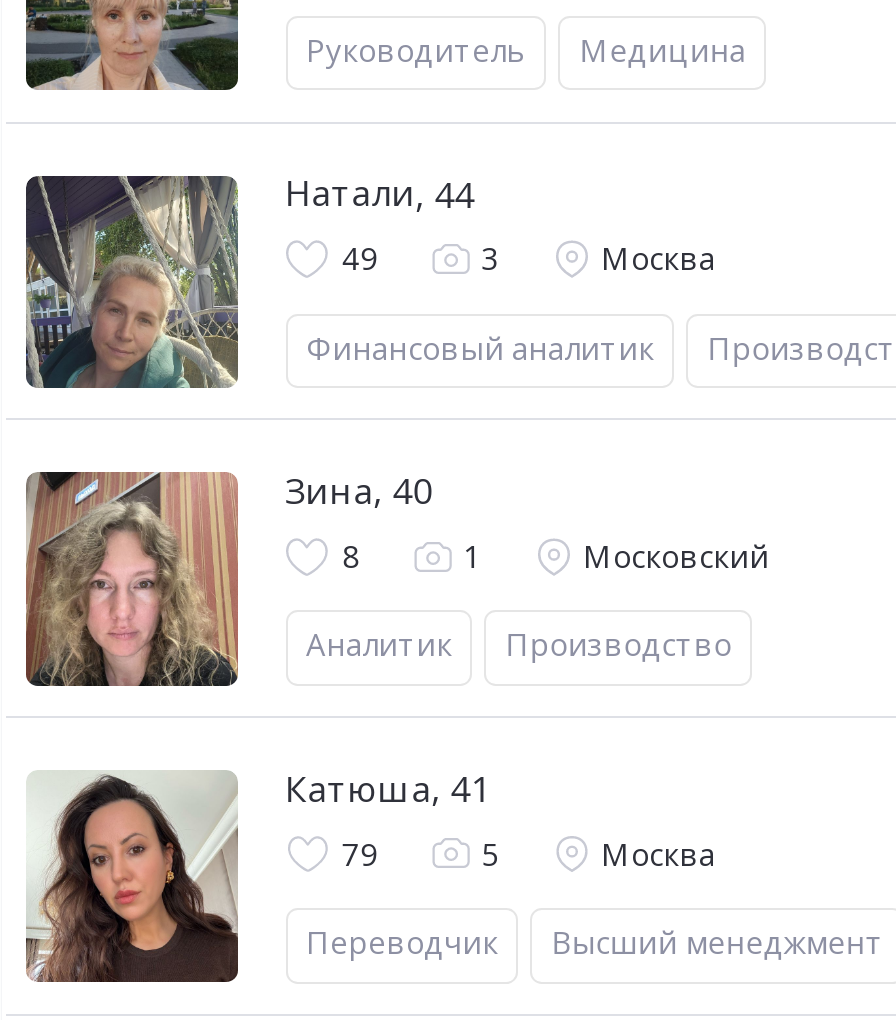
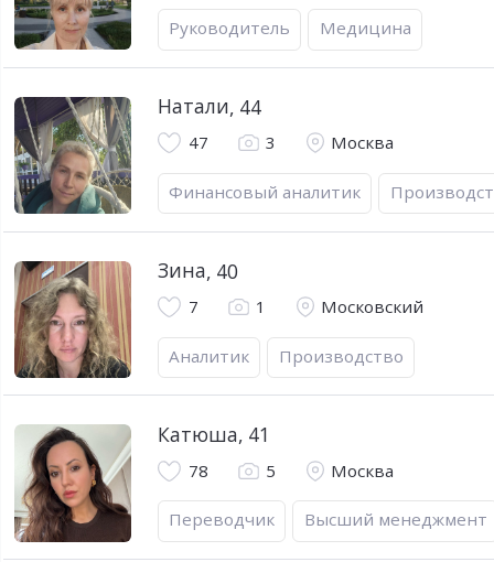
[342,238,378,278] 49 -> [188,131,208,153] 47
[342,536,360,576] 8 -> [188,295,198,317] 7
[342,834,378,874] 79 -> [188,459,208,481] 78

